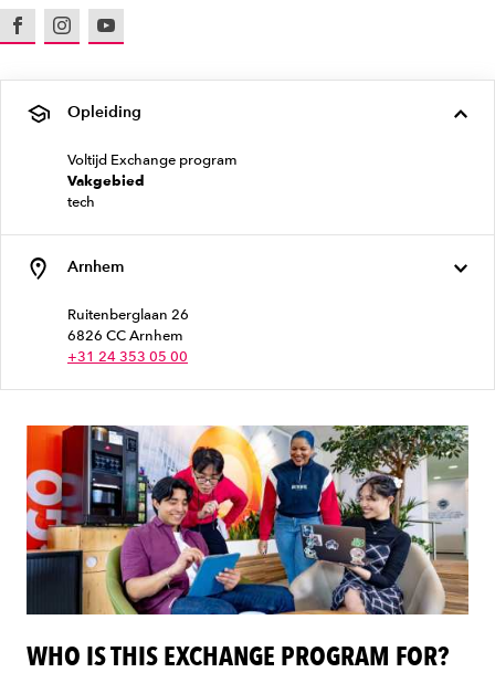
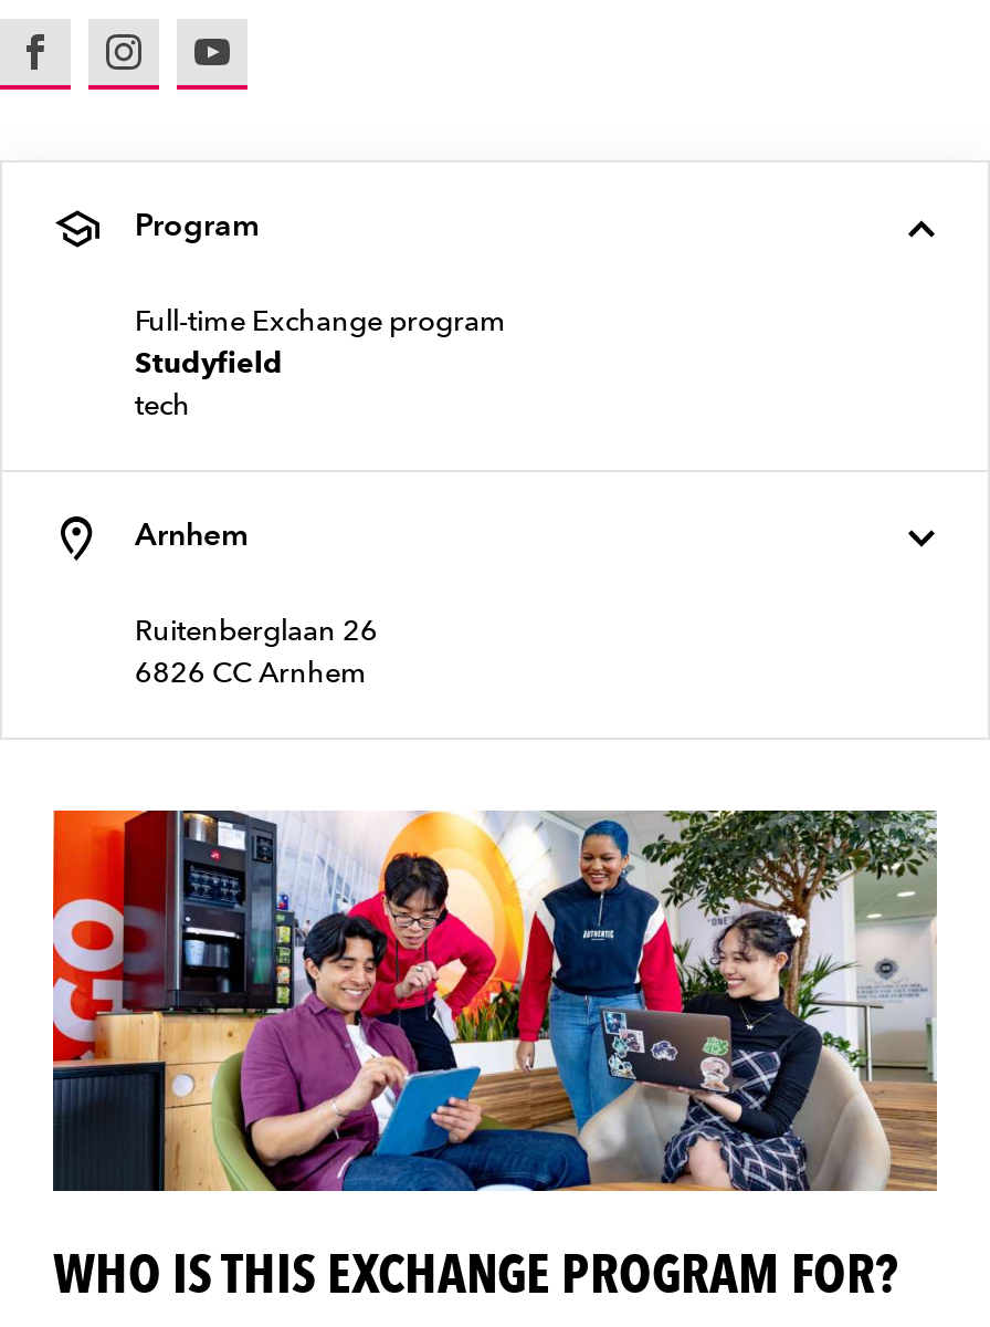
[67,103,141,122] Opleiding -> [135,207,259,244] Program
[67,151,238,189] Voltijd Exchange program | Vakgebied -> [135,304,506,379] Full-time Exchange program | Studyfield
[67,348,188,365] +31 24 353 05 00 -> none

